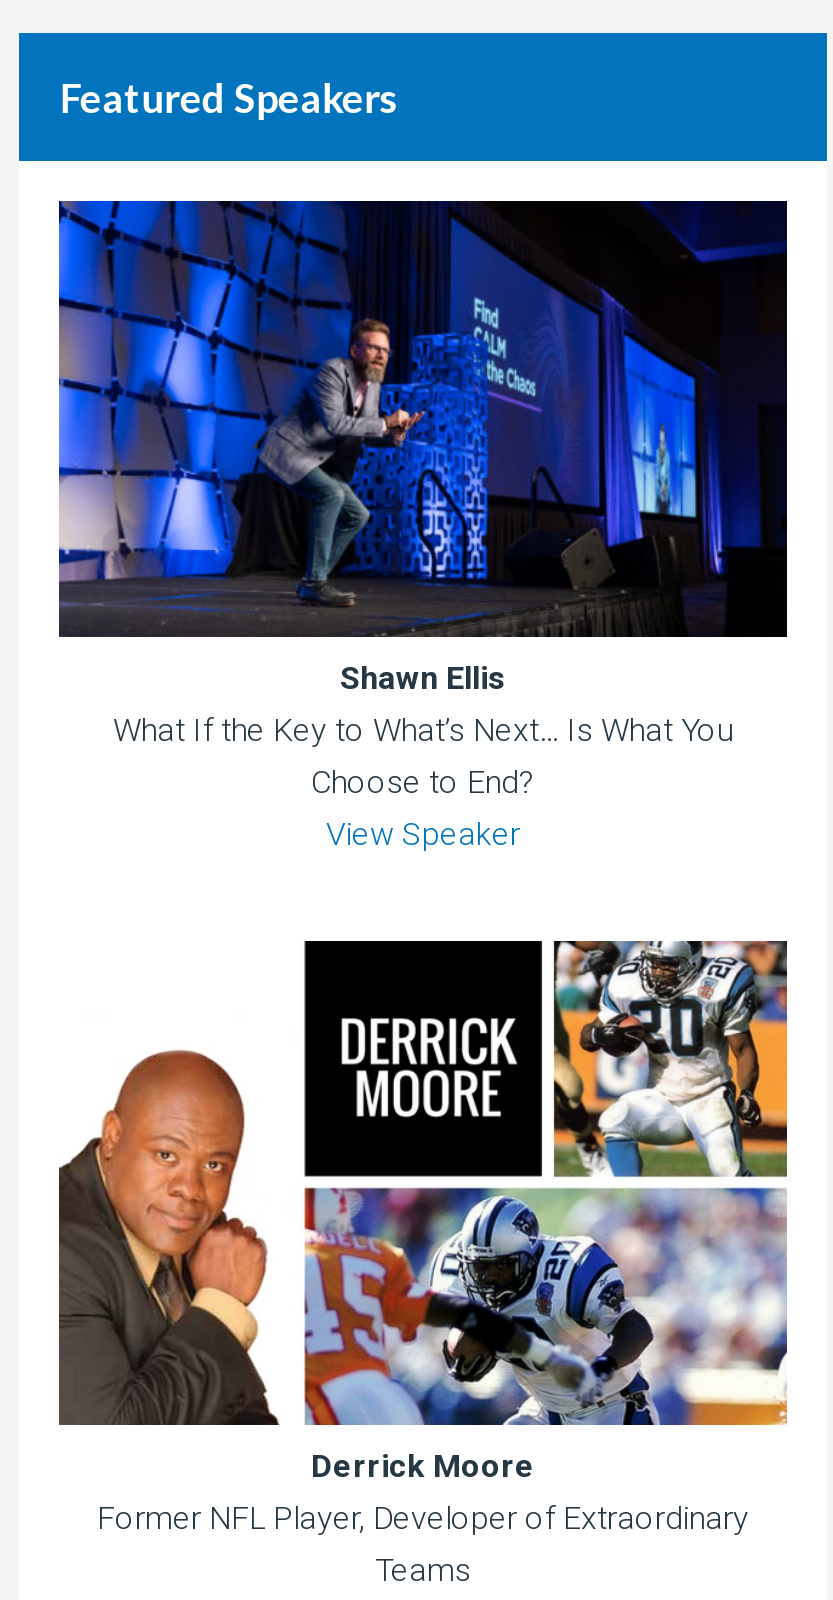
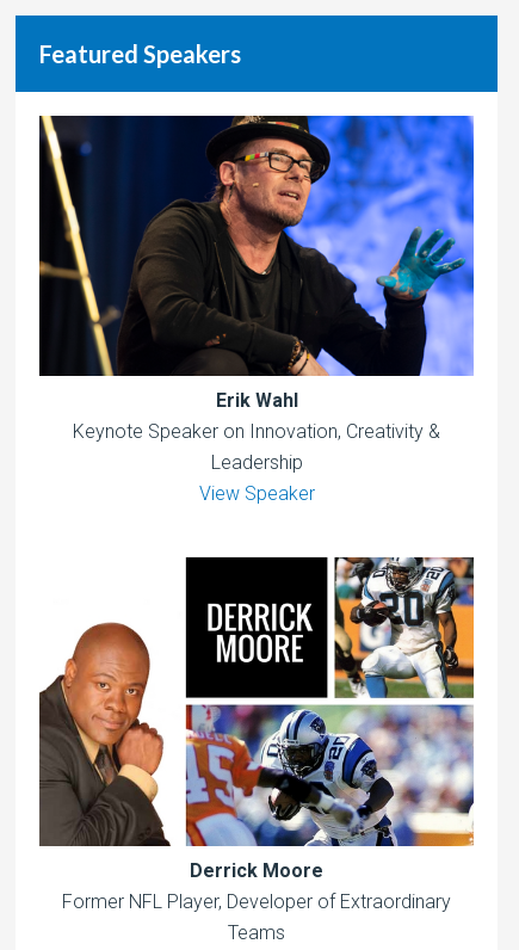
[57,198,789,802] [image] | Shawn Ellis | What If the Key to What’s Next… Is What You | Choose to End? -> [38,115,475,474] [image] | Erik Wahl | Keynote Speaker on Innovation, Creativity & | Leadership

